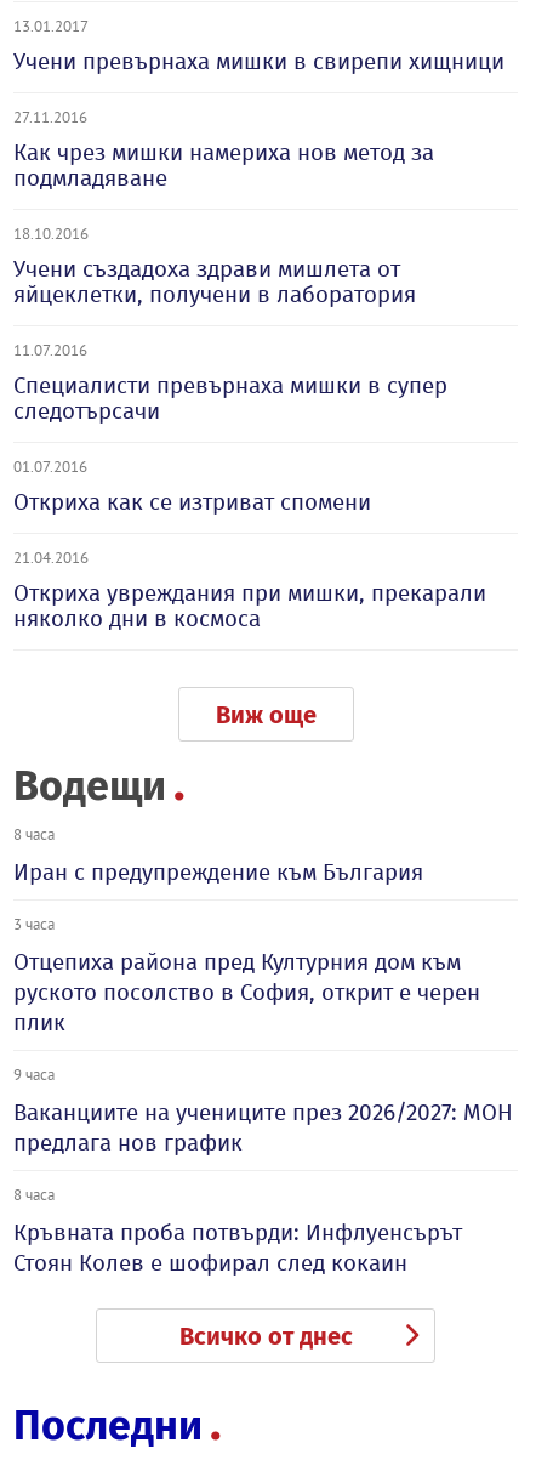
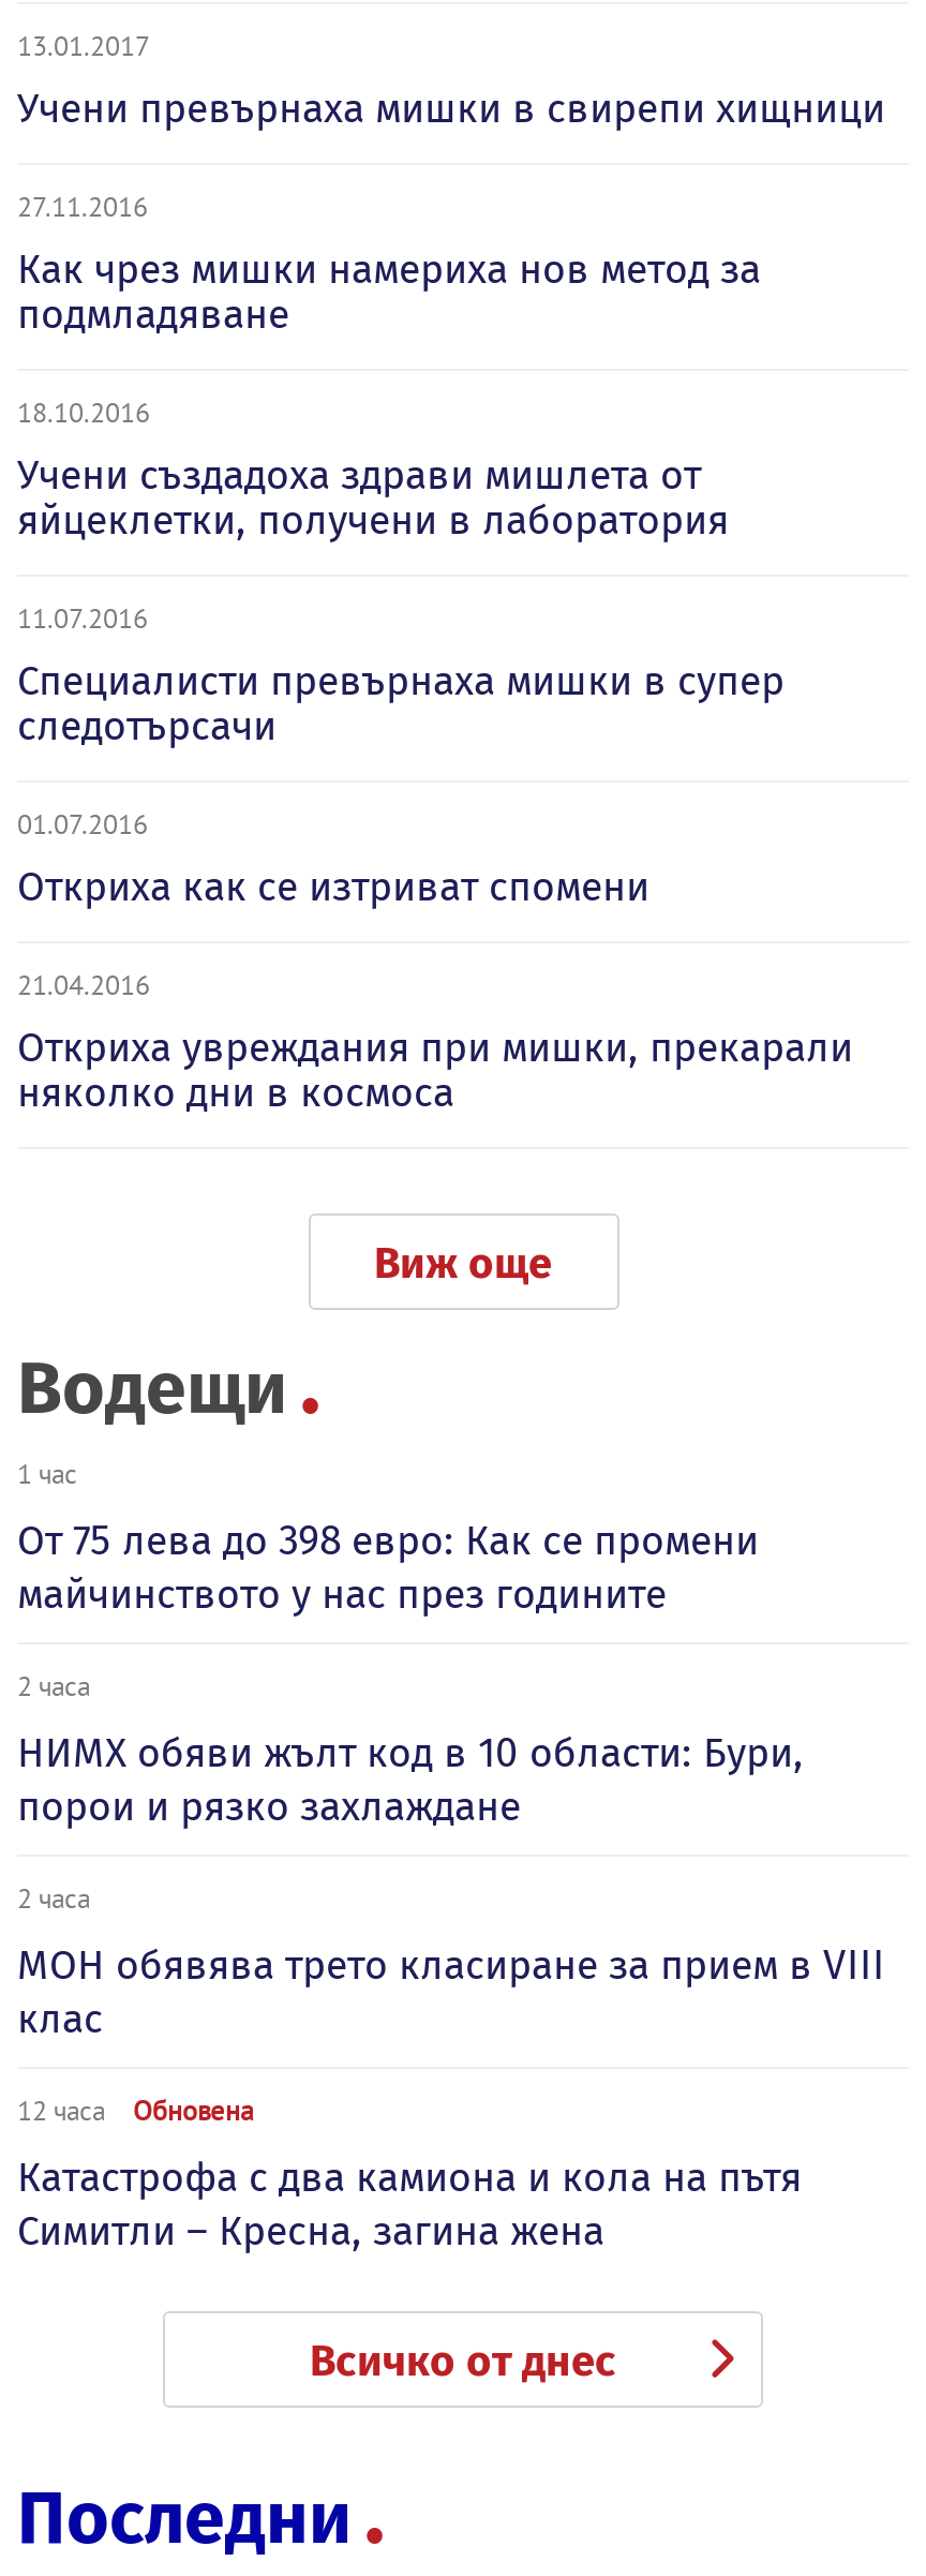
[13,824,55,843] 8 часа -> [17,1456,77,1490] 1 час
[13,858,423,886] Иран с предупреждение към България -> [17,1516,759,1619] От 75 лева до 398 евро: Как се промени | майчинството у нас през годините
[13,914,55,933] 3 часа -> [17,1668,90,1702] 2 часа
[13,948,480,1036] Отцепиха района пред Културния дом към | руското посолство в София, открит е черен | плик -> [17,1728,804,1831] НИМХ обяви жълт код в 10 области: Бури, | порои и рязко захлаждане
[13,1064,55,1084] 9 часа -> [17,1880,90,1915] 2 часа
[13,1098,513,1157] Ваканциите на учениците през 2026/2027: МОН | предлага нов график -> [17,1940,885,2043] МОН обявява трето класиране за прием в VIII | клас
[13,1185,55,1204] 8 часа -> [17,2093,253,2127] 12 часа | Обновена
[13,1218,462,1277] Кръвната проба потвърди: Инфлуенсърът | Стоян Колев е шофирал след кокаин -> [17,2153,802,2255] Катастрофа с два камиона и кола на пътя | Симитли – Кресна, загина жена

